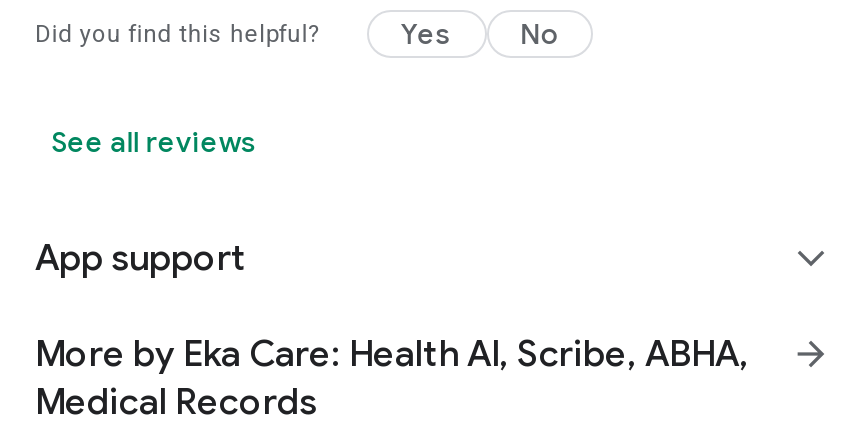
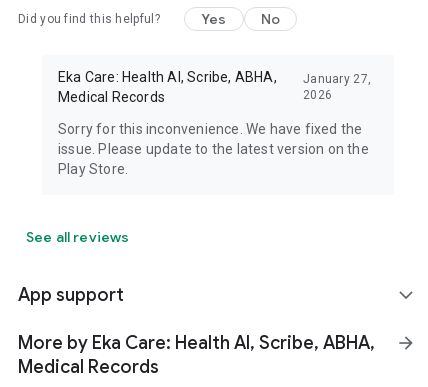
none -> [58,69,277,105] Eka Care: Health AI, Scribe, ABHA, | Medical Records
none -> [58,72,371,177] January 27, | 2026 | Sorry for this inconvenience. We have fixed the | issue. Please update to the latest version on the | Play Store.

